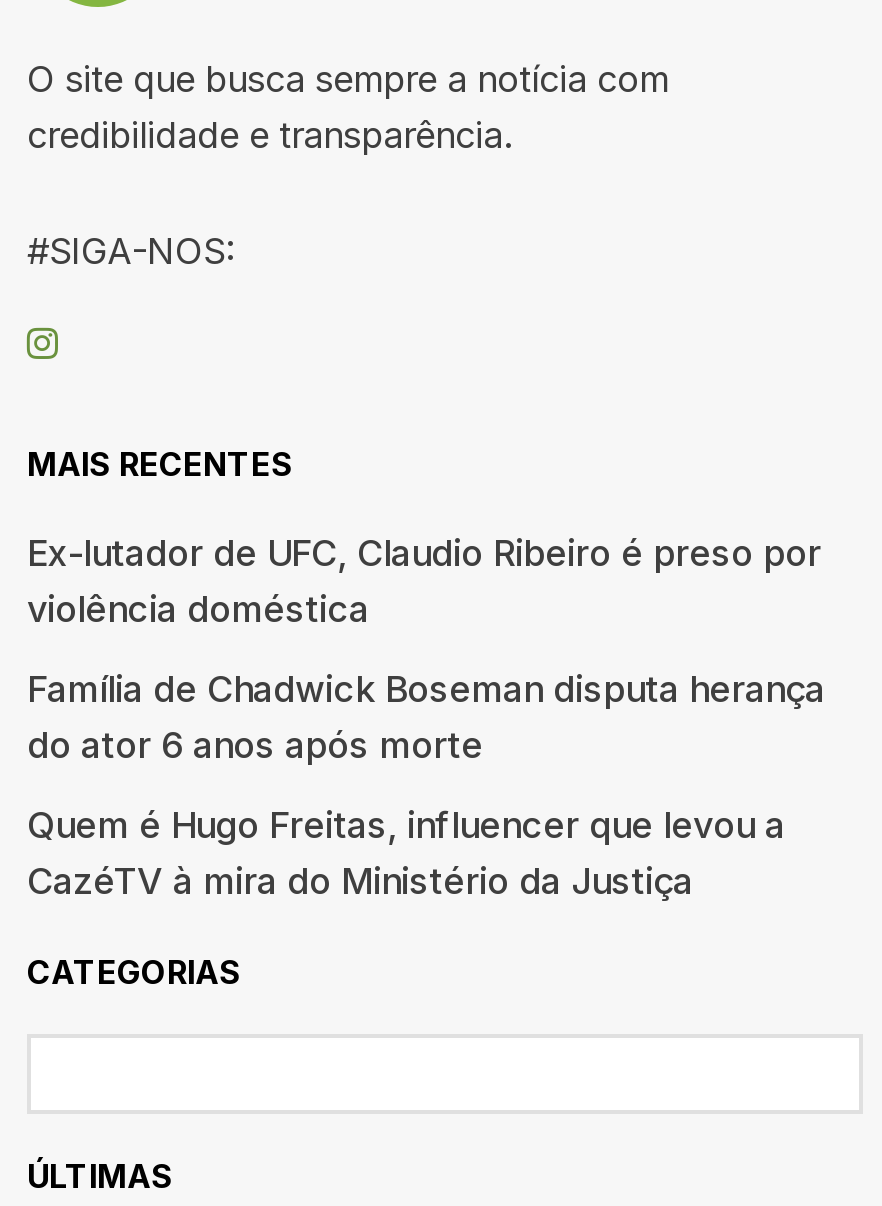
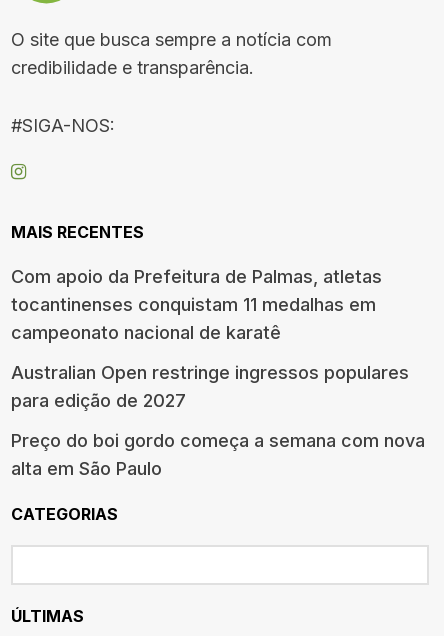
[27,532,821,630] Ex-lutador de UFC, Claudio Ribeiro é preso por | violência doméstica -> [11,266,382,343] Com apoio da Prefeitura de Palmas, atletas | tocantinenses conquistam 11 medalhas em | campeonato nacional de karatê
[27,668,825,766] Família de Chadwick Boseman disputa herança | do ator 6 anos após morte -> [11,362,409,411] Australian Open restringe ingressos populares | para edição de 2027
[27,804,785,902] Quem é Hugo Freitas, influencer que levou a | CazéTV à mira do Ministério da Justiça -> [11,430,425,479] Preço do boi gordo começa a semana com nova | alta em São Paulo

